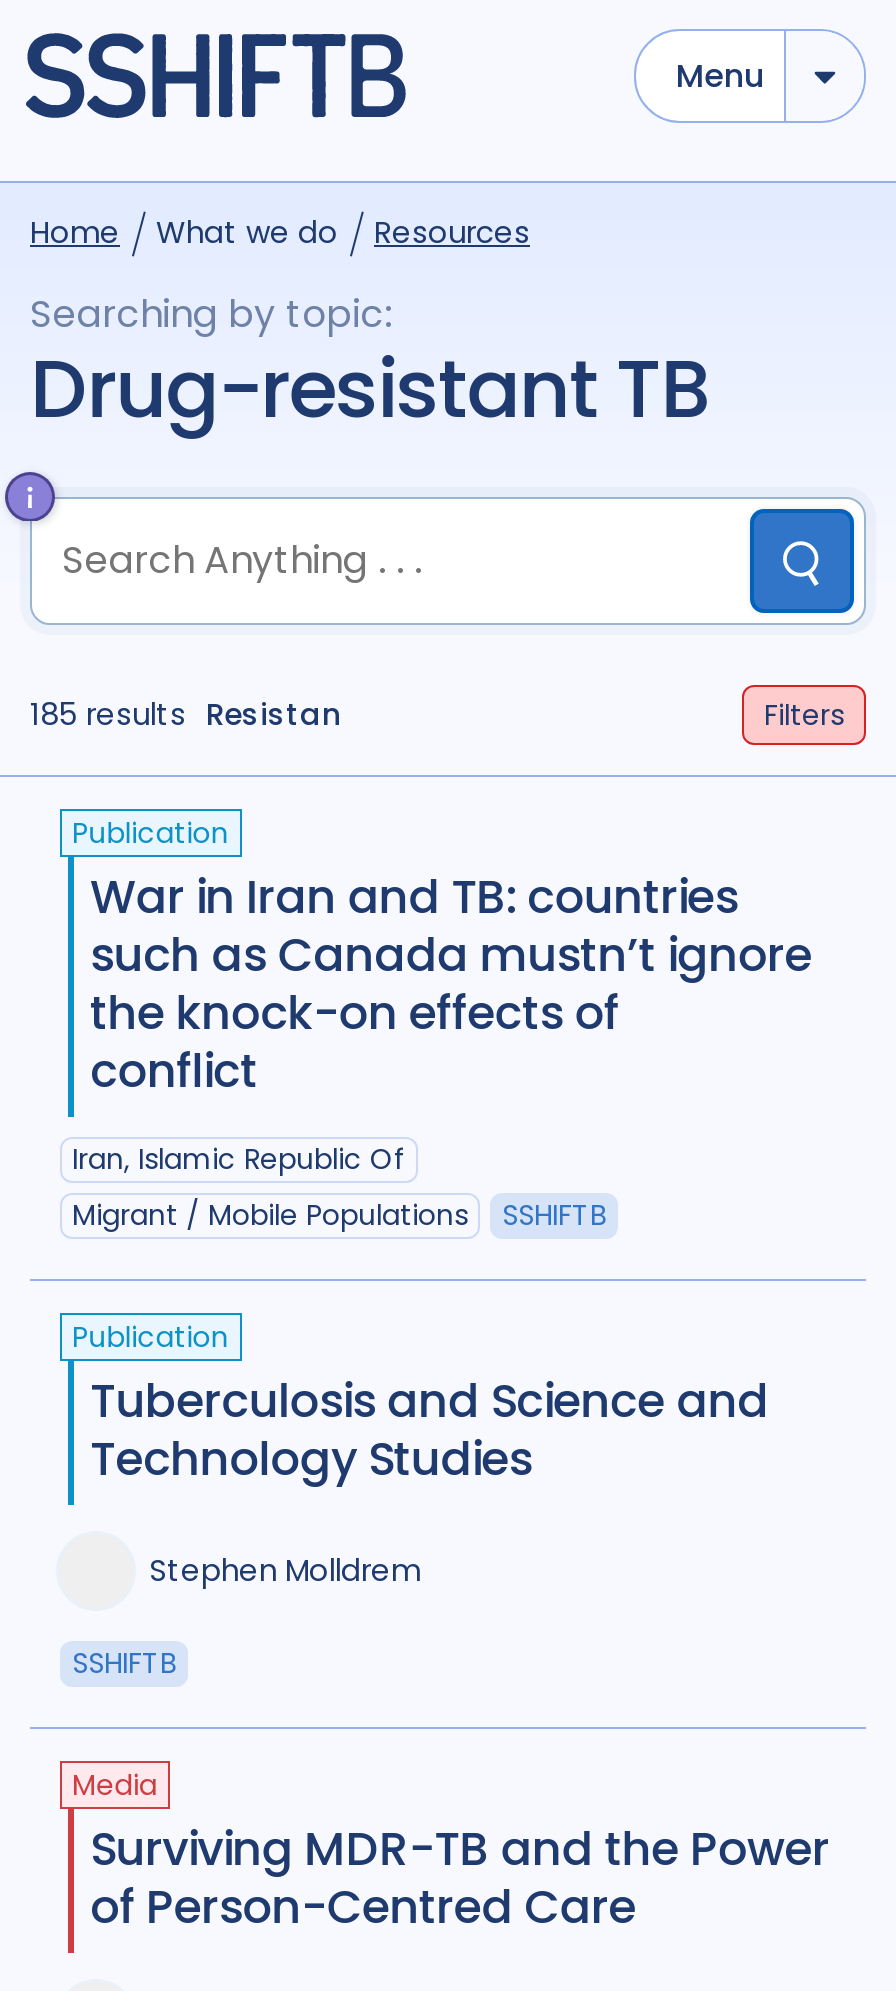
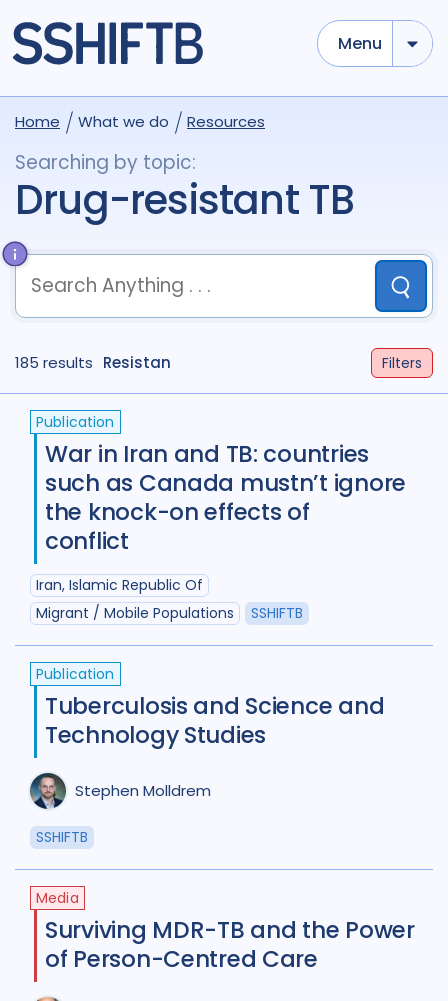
none -> [29,772,67,810] [image]

